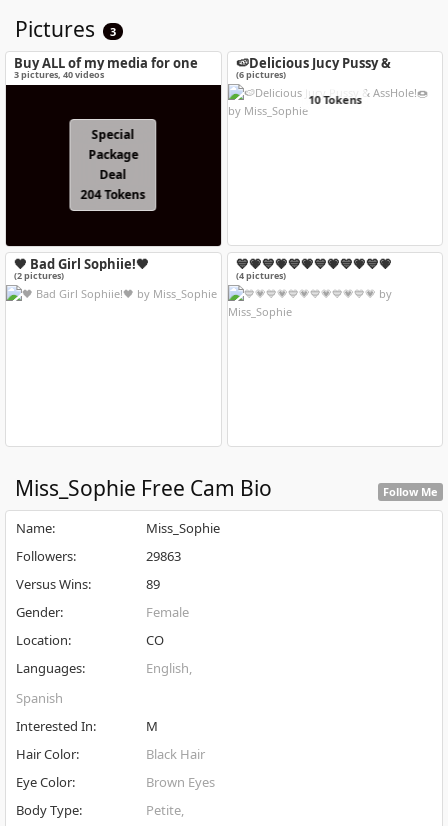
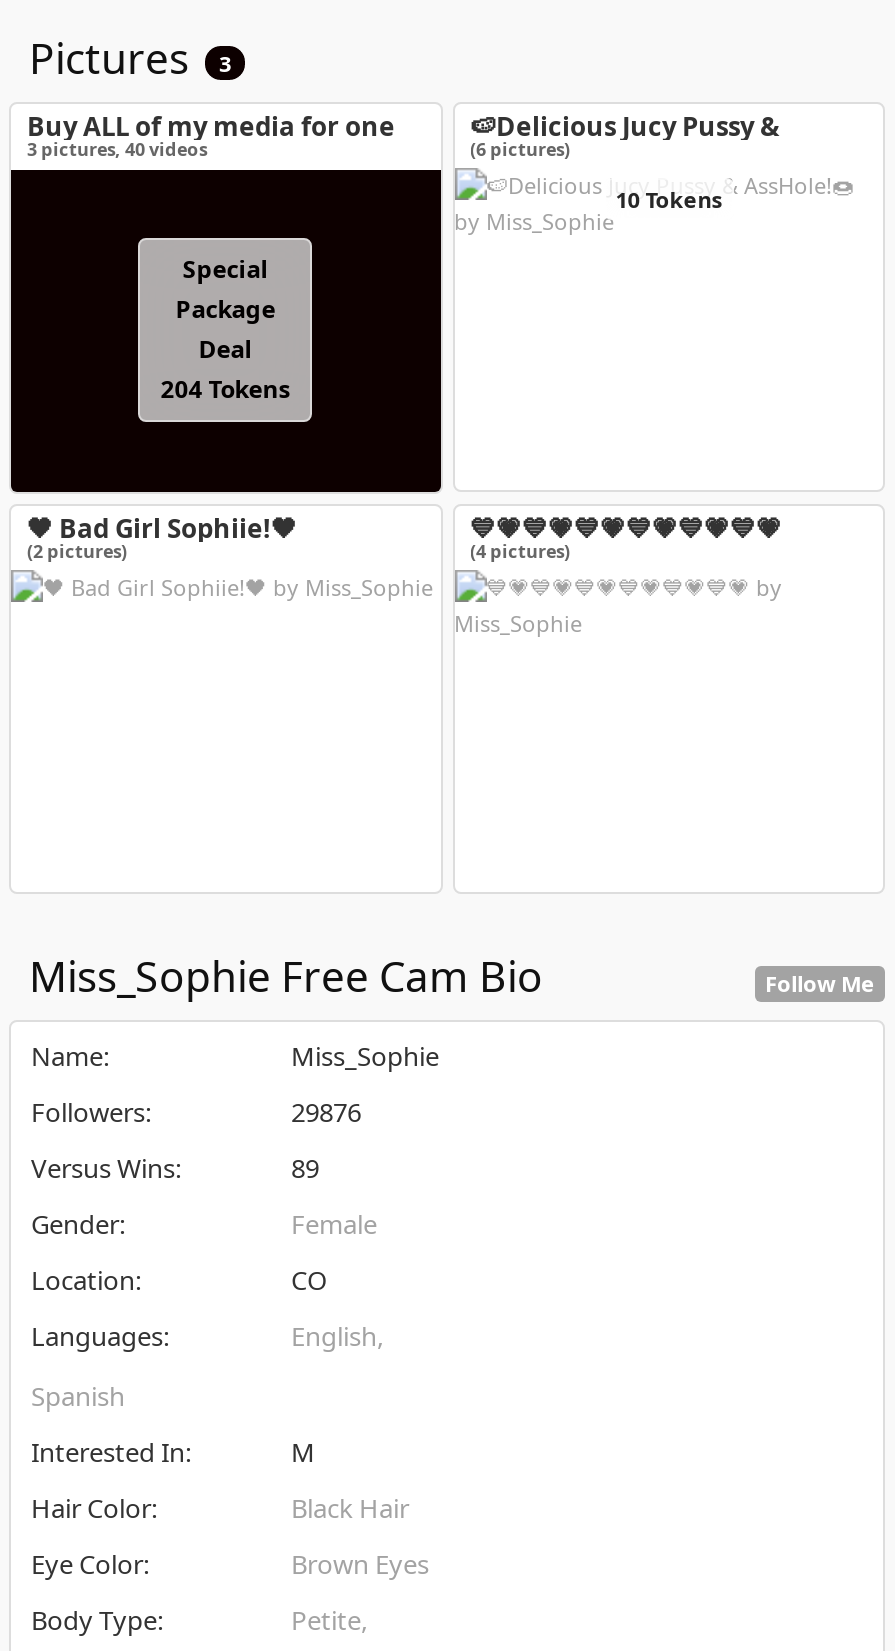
[146,547,181,565] 29863 -> [291,1094,361,1130] 29876

